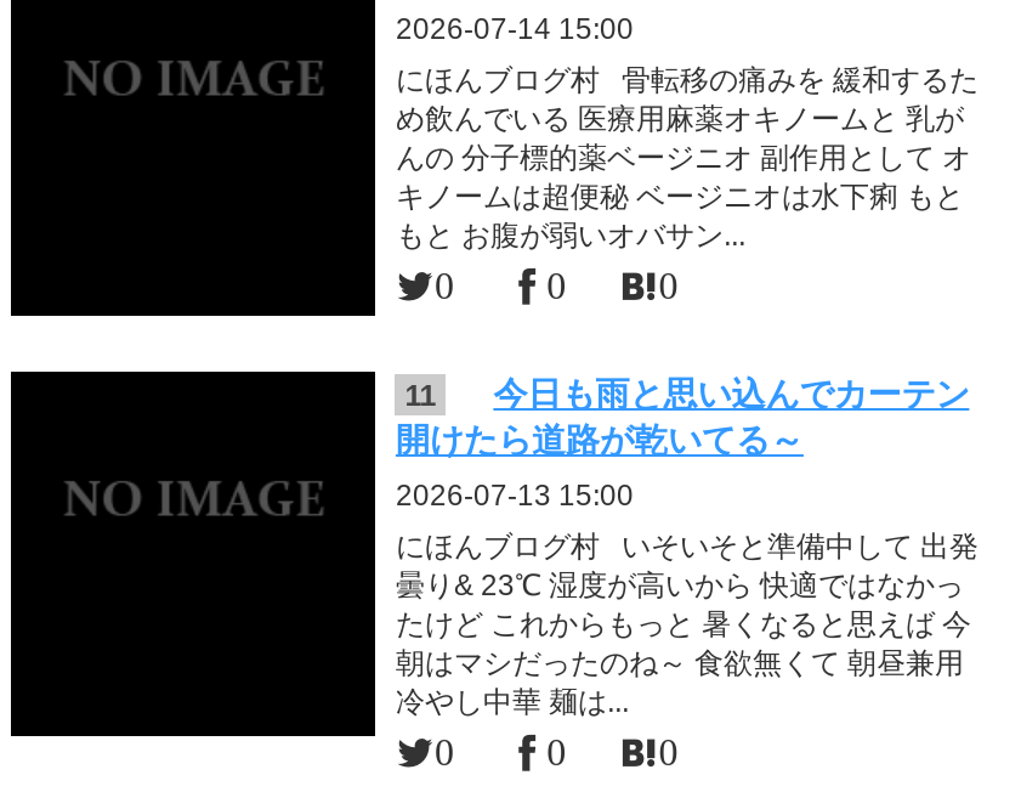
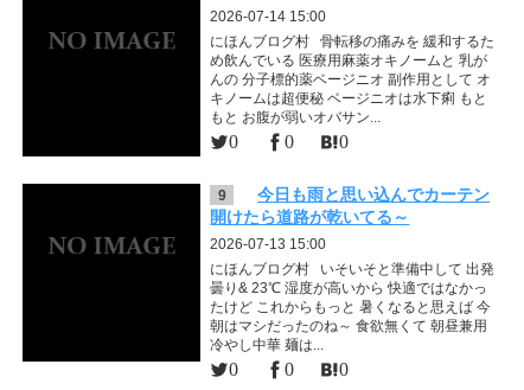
[405,373,969,412] 11 今日も雨と思い込んでカーテン -> [218,184,490,203] 9 今日も雨と思い込んでカーテン

